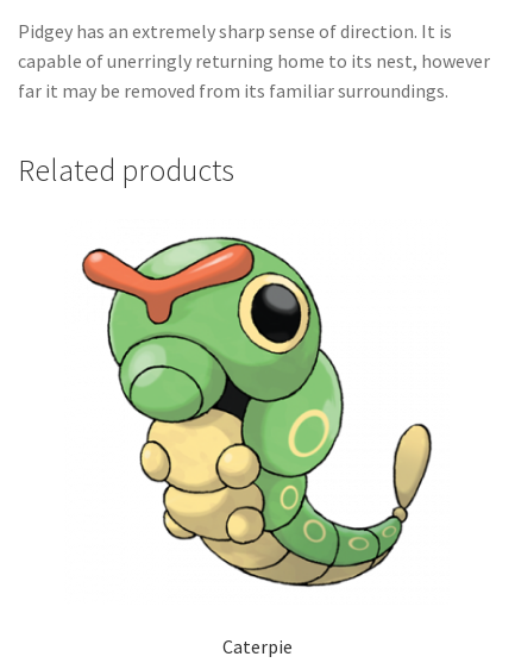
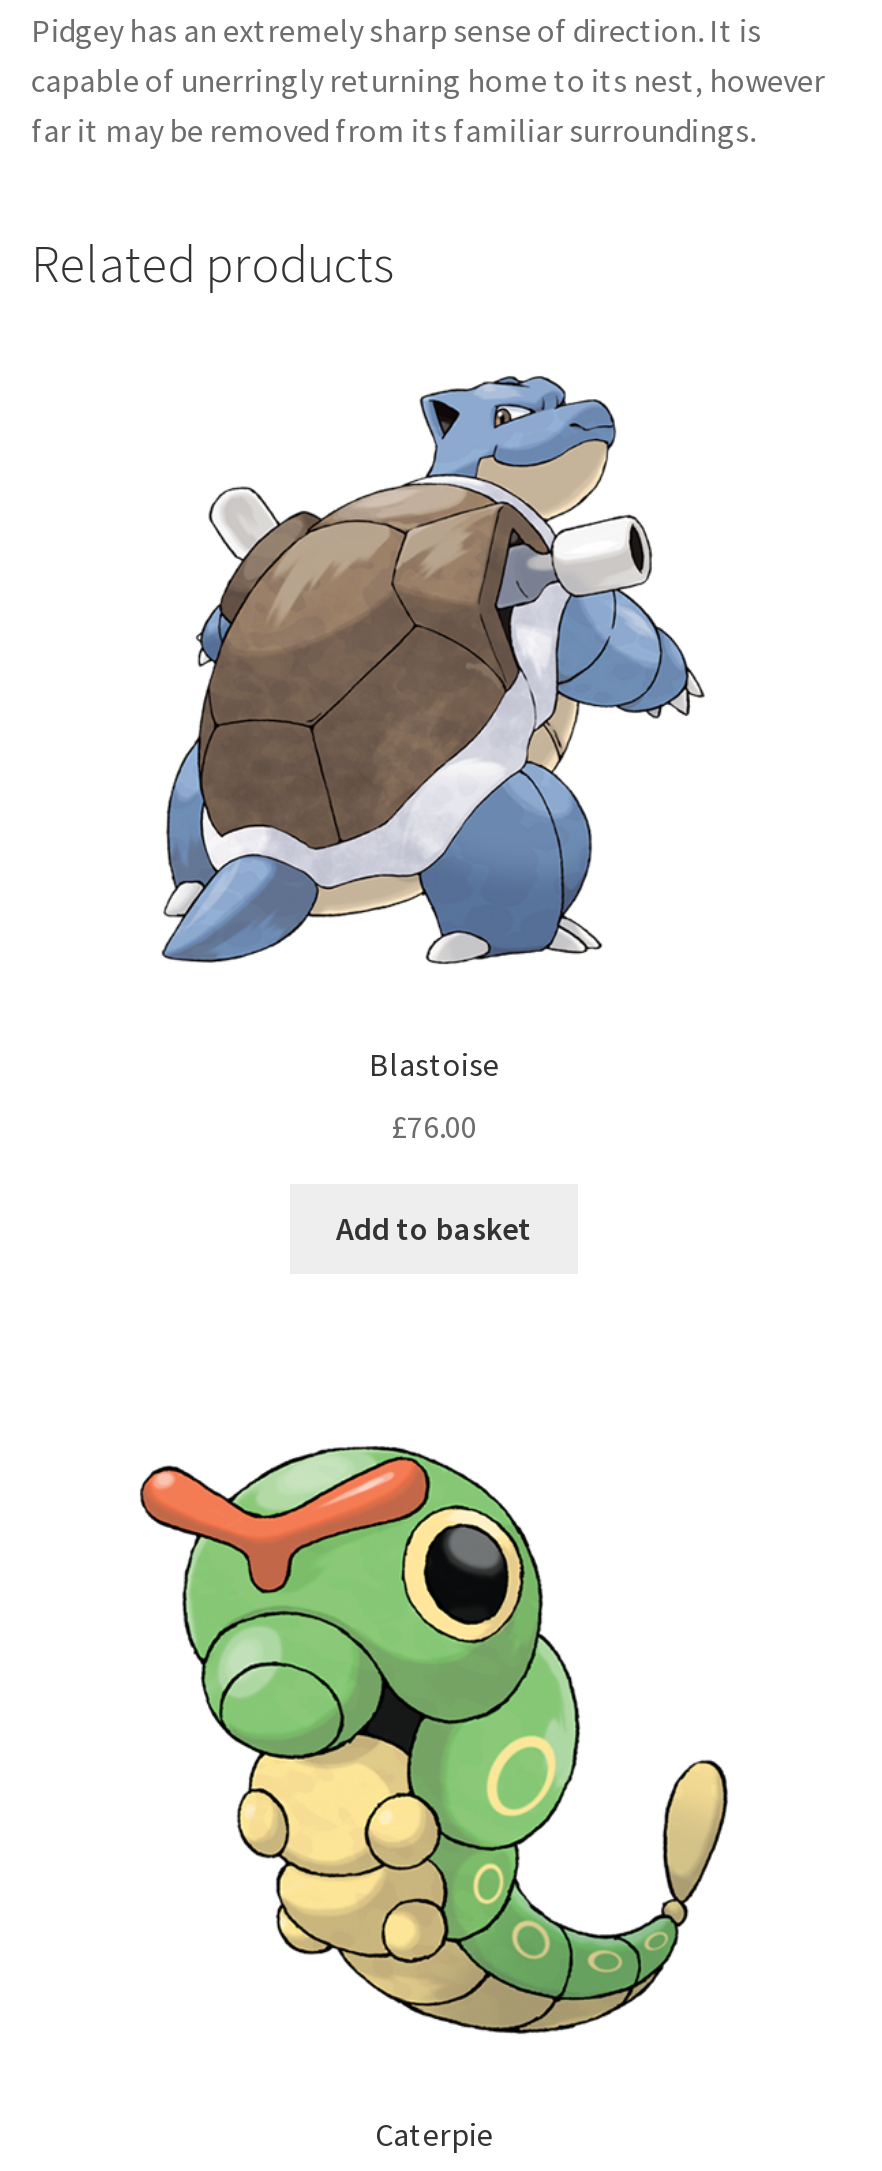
none -> [160,374,706,1248] [image] | Blastoise | £76.00 | Add to basket

